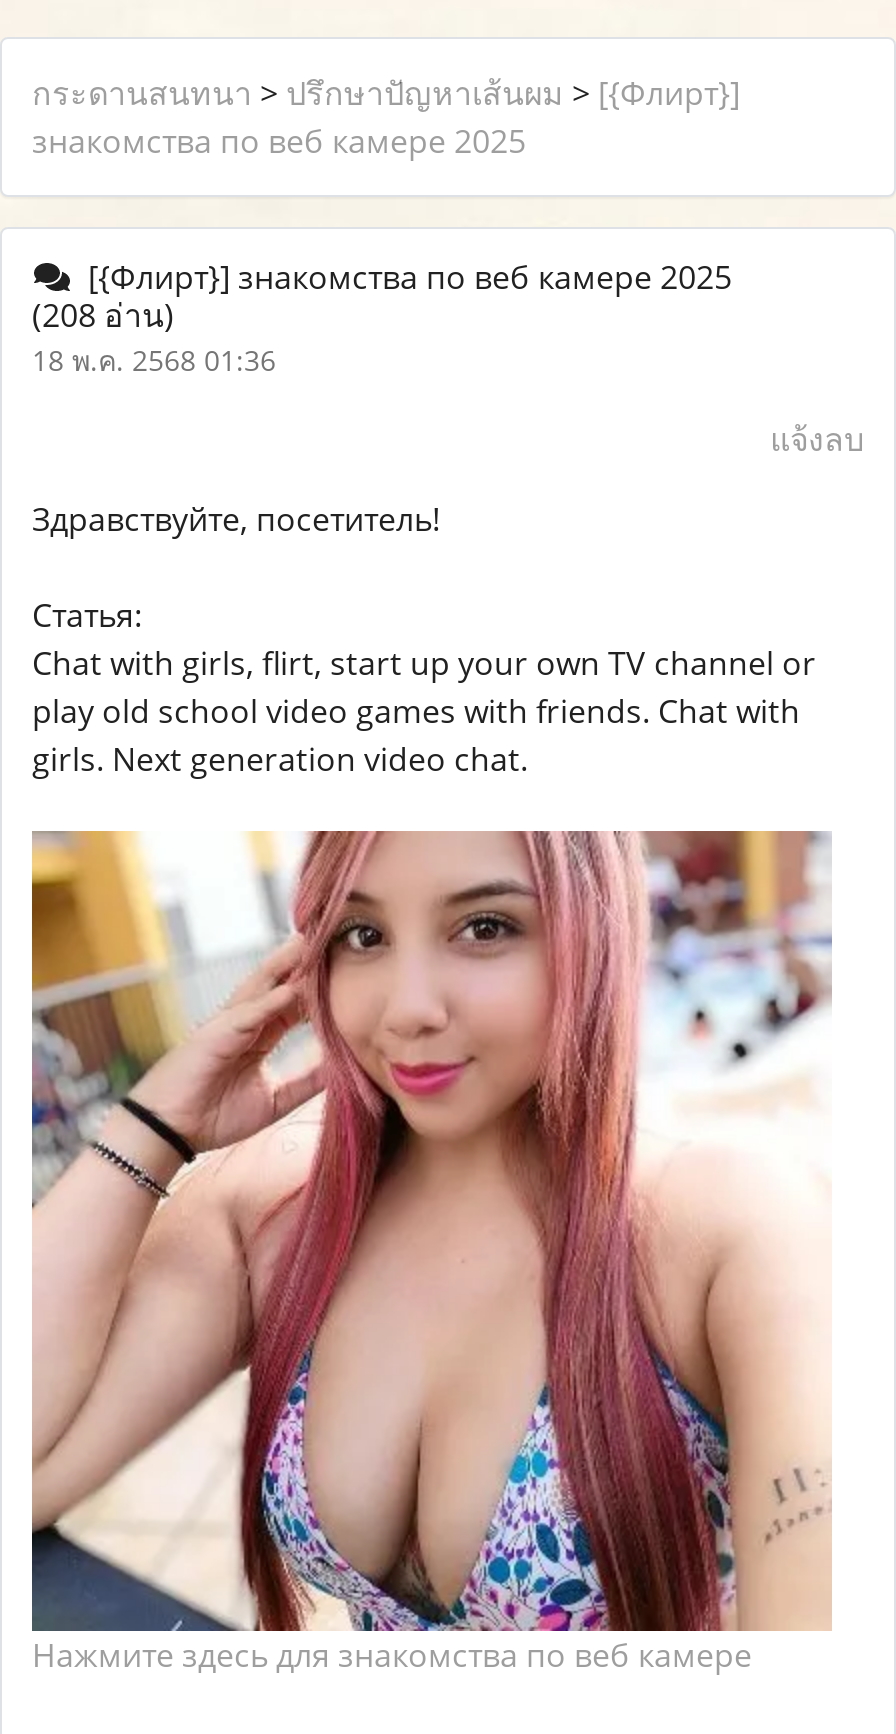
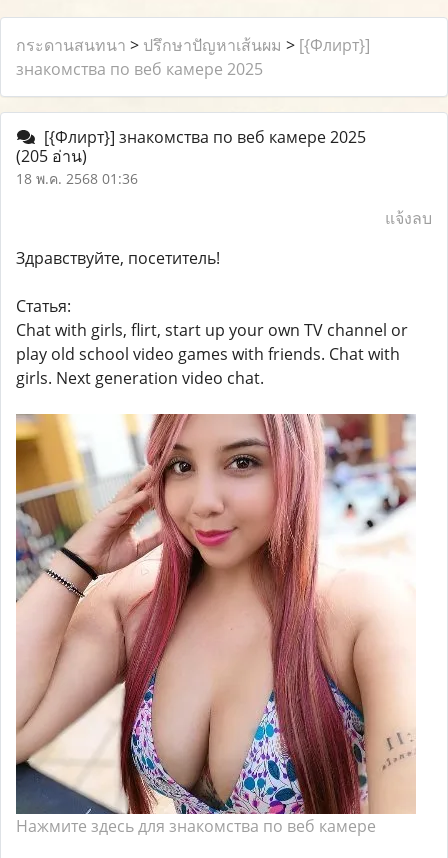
[32,293,174,337] (208 อ่าน) -> [16,145,87,167] (205 อ่าน)

